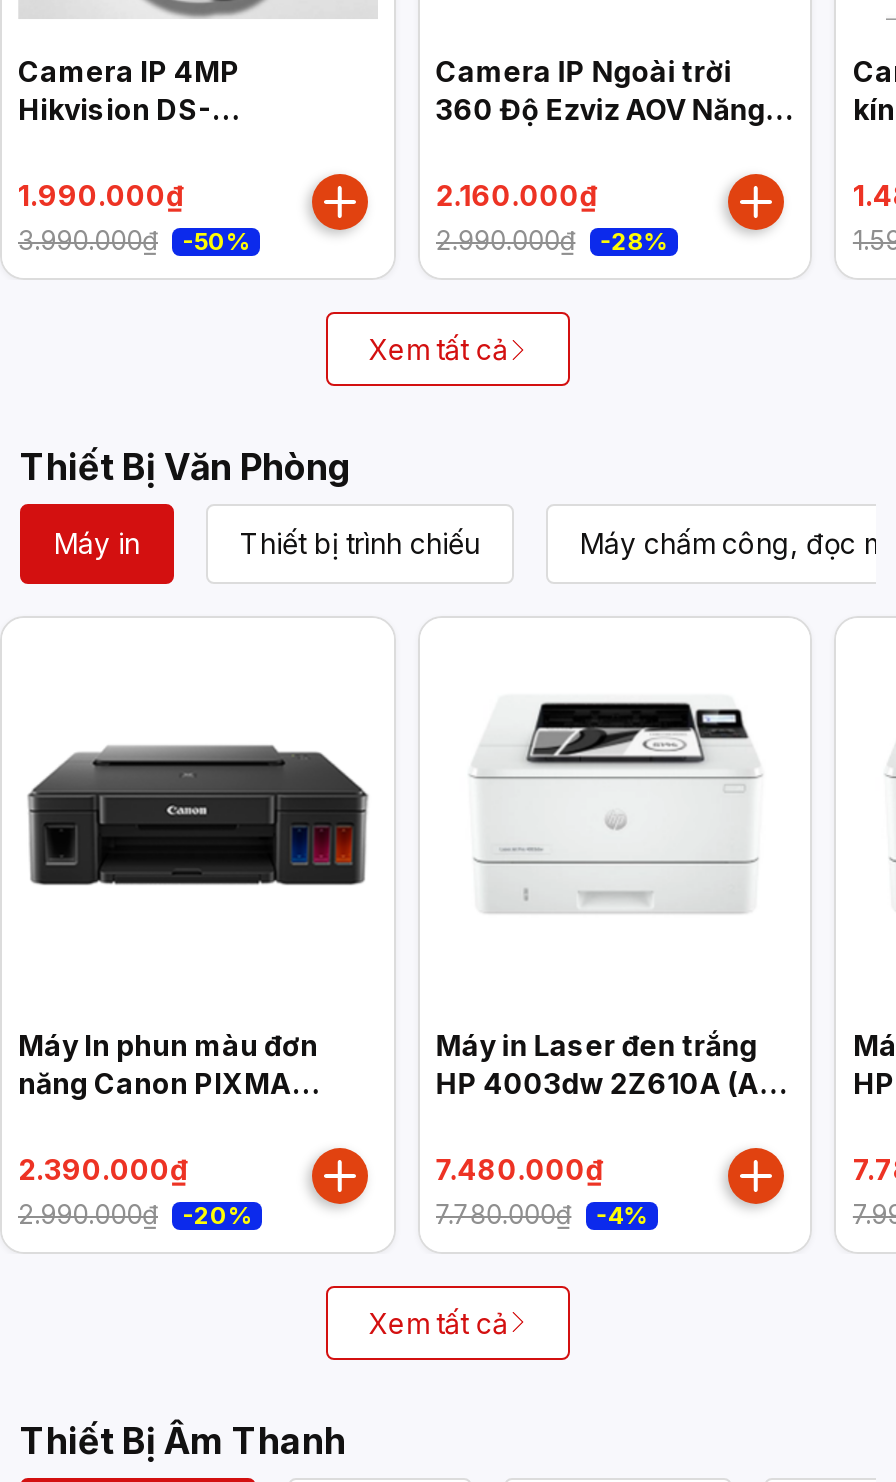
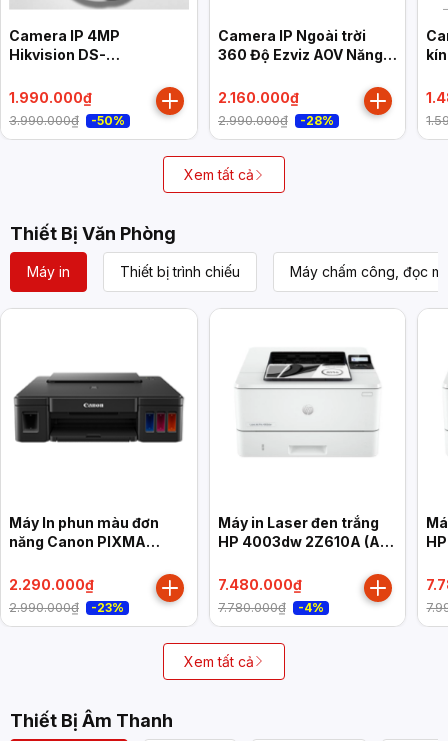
[18,1152,188,1186] 2.390.000₫ -> [9,576,94,593] 2.290.000₫
[18,1198,252,1230] 2.990.000₫ -20% -> [9,599,124,615] 2.990.000₫ -23%

